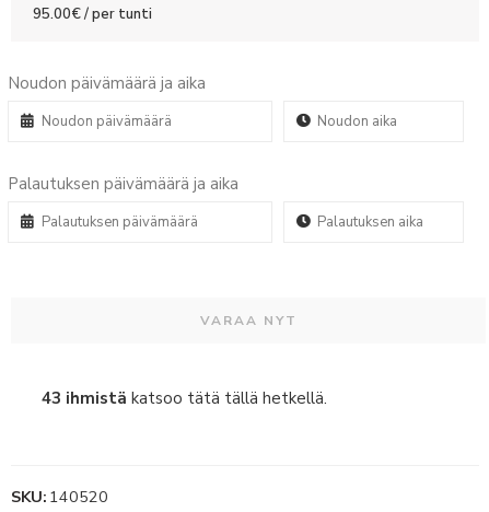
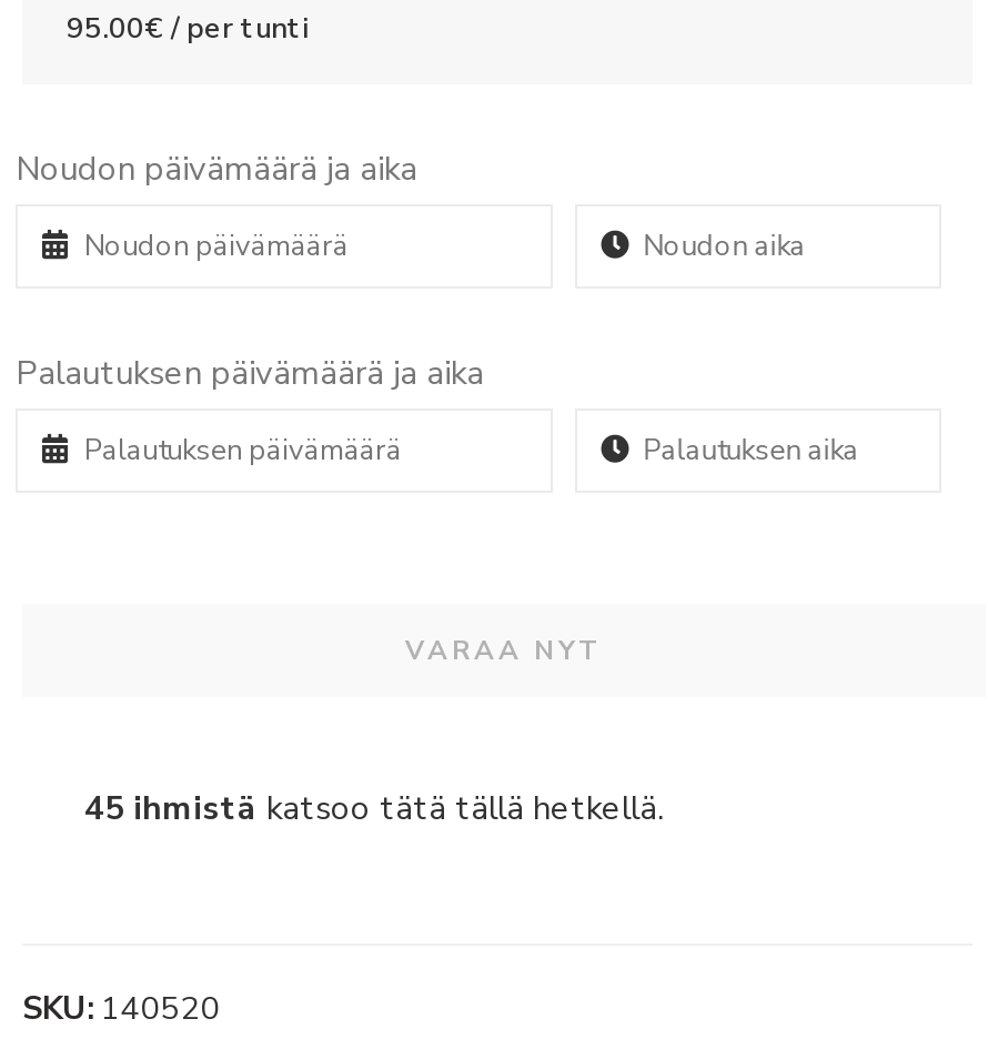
[42,387,327,409] 43 ihmistä katsoo tätä tällä hetkellä. -> [84,785,664,830] 45 ihmistä katsoo tätä tällä hetkellä.

